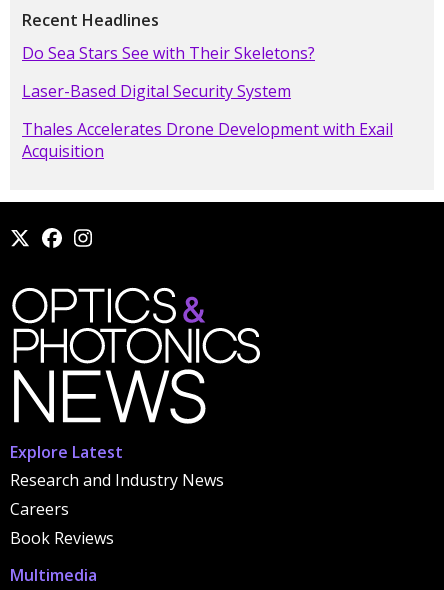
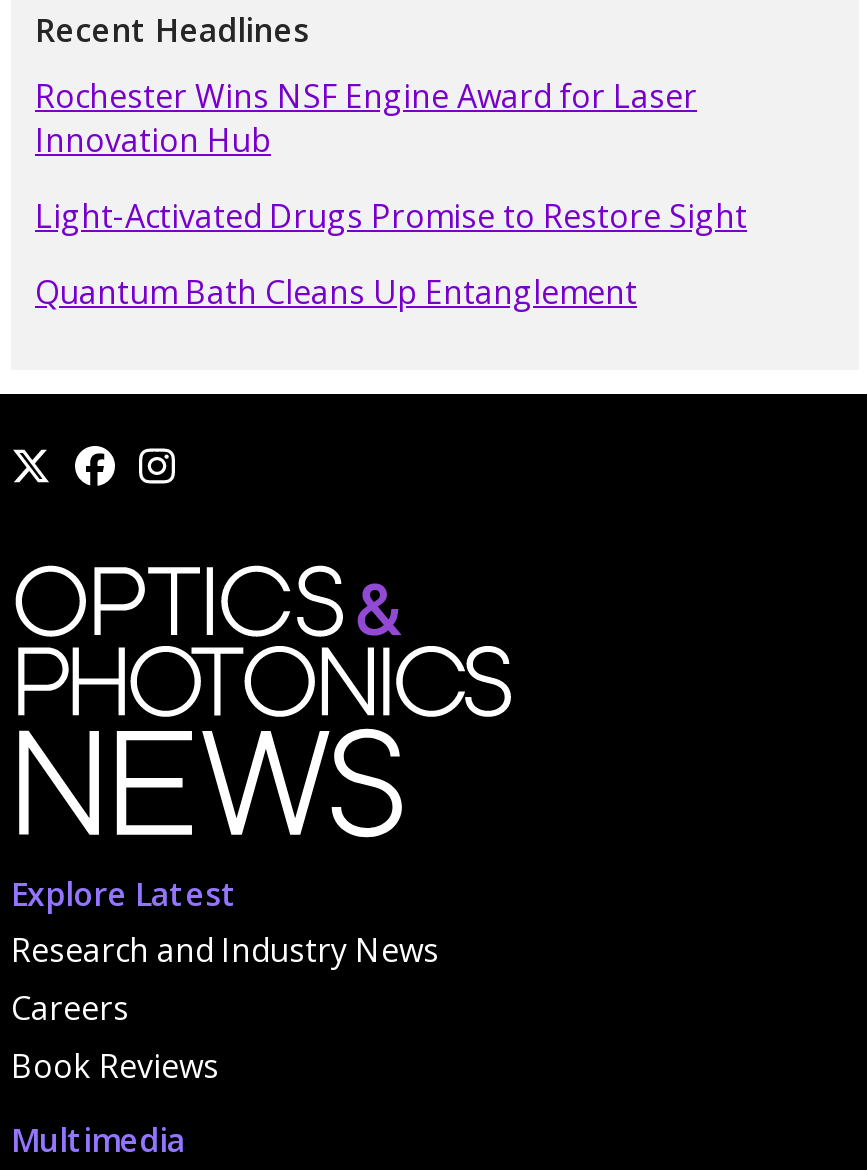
[22,42,315,64] Do Sea Stars See with Their Skeletons? -> [35,75,697,163] Rochester Wins NSF Engine Award for Laser | Innovation Hub
[22,80,291,102] Laser-Based Digital Security System -> [35,195,747,239] Light-Activated Drugs Promise to Restore Sight
[22,118,393,162] Thales Accelerates Drone Development with Exail | Acquisition -> [35,271,637,315] Quantum Bath Cleans Up Entanglement

